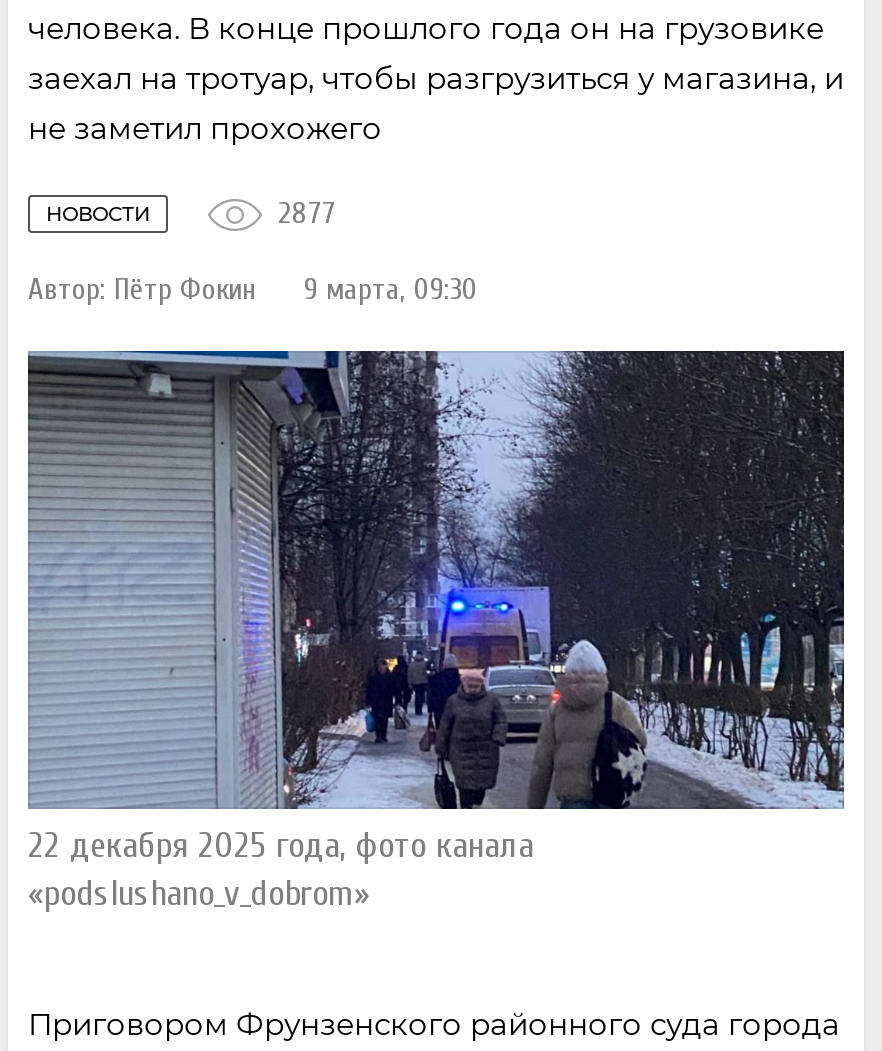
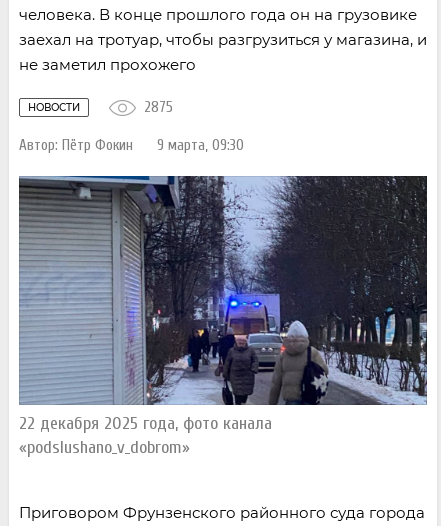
[278,197,336,231] 2877 -> [144,99,173,116] 2875

